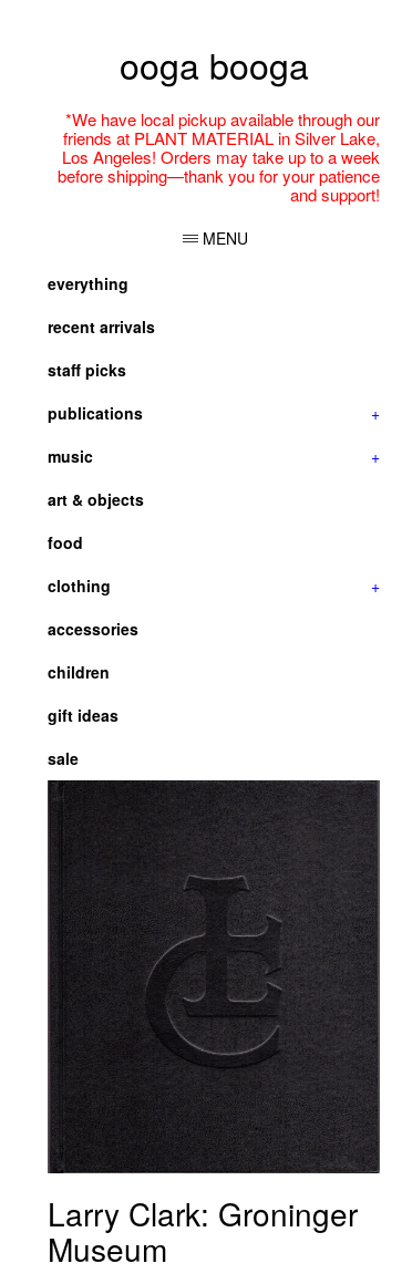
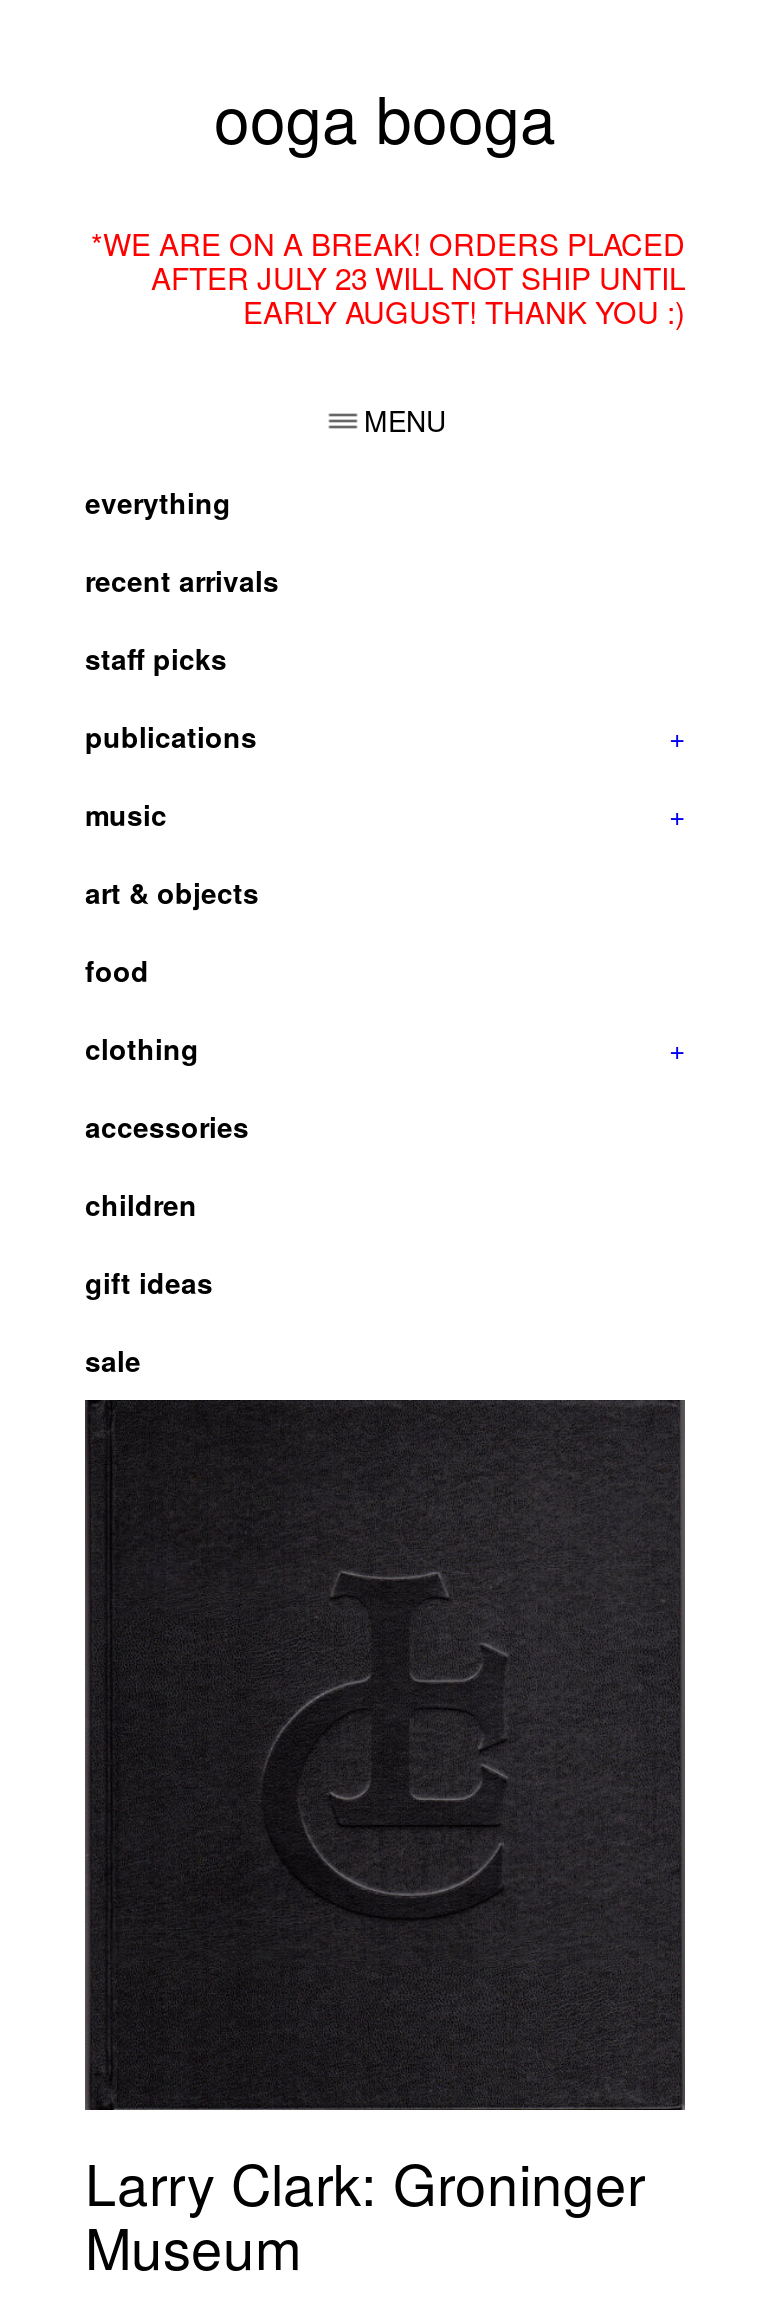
[58,107,380,206] *We have local pickup available through our | friends at PLANT MATERIAL in Silver Lake, | Los Angeles! Orders may take up to a week | before shipping—thank you for your patience | and support! -> [91,222,685,332] *WE ARE ON A BREAK! ORDERS PLACED | AFTER JULY 23 WILL NOT SHIP UNTIL | EARLY AUGUST! THANK YOU :)

